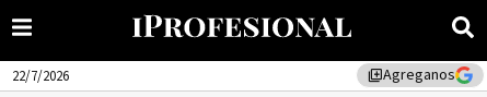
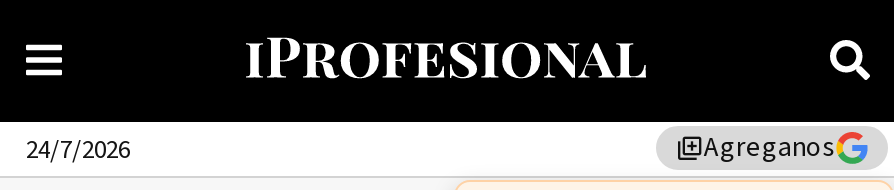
[12,68,69,86] 22/7/2026 -> [26,134,130,168] 24/7/2026

